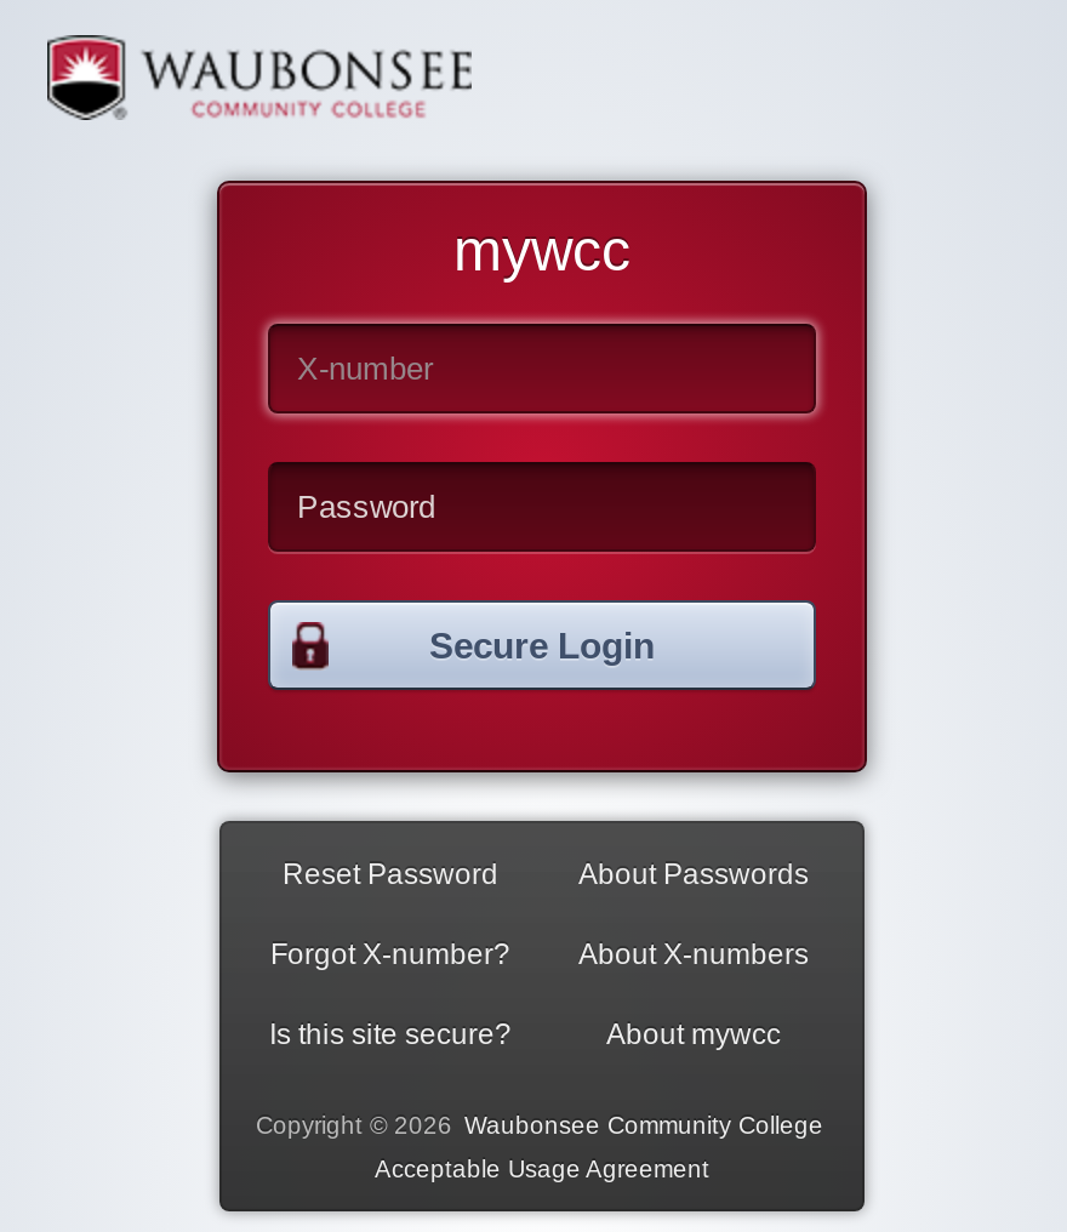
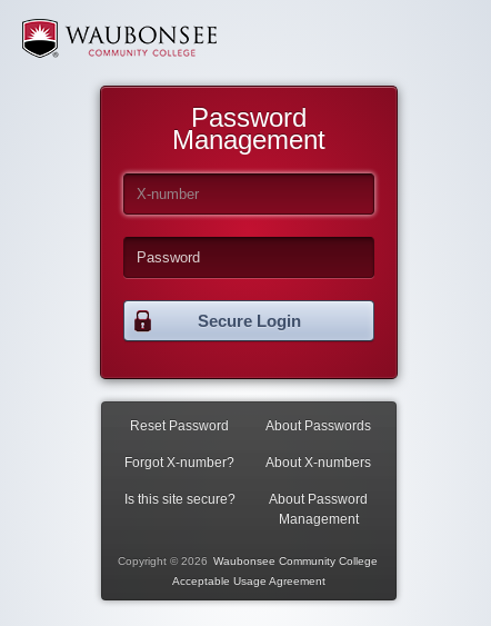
[453,217,630,283] mywcc -> [172,102,325,155] Password | Management
[606,1017,781,1051] About mywcc -> [269,491,368,527] About Password | Management

